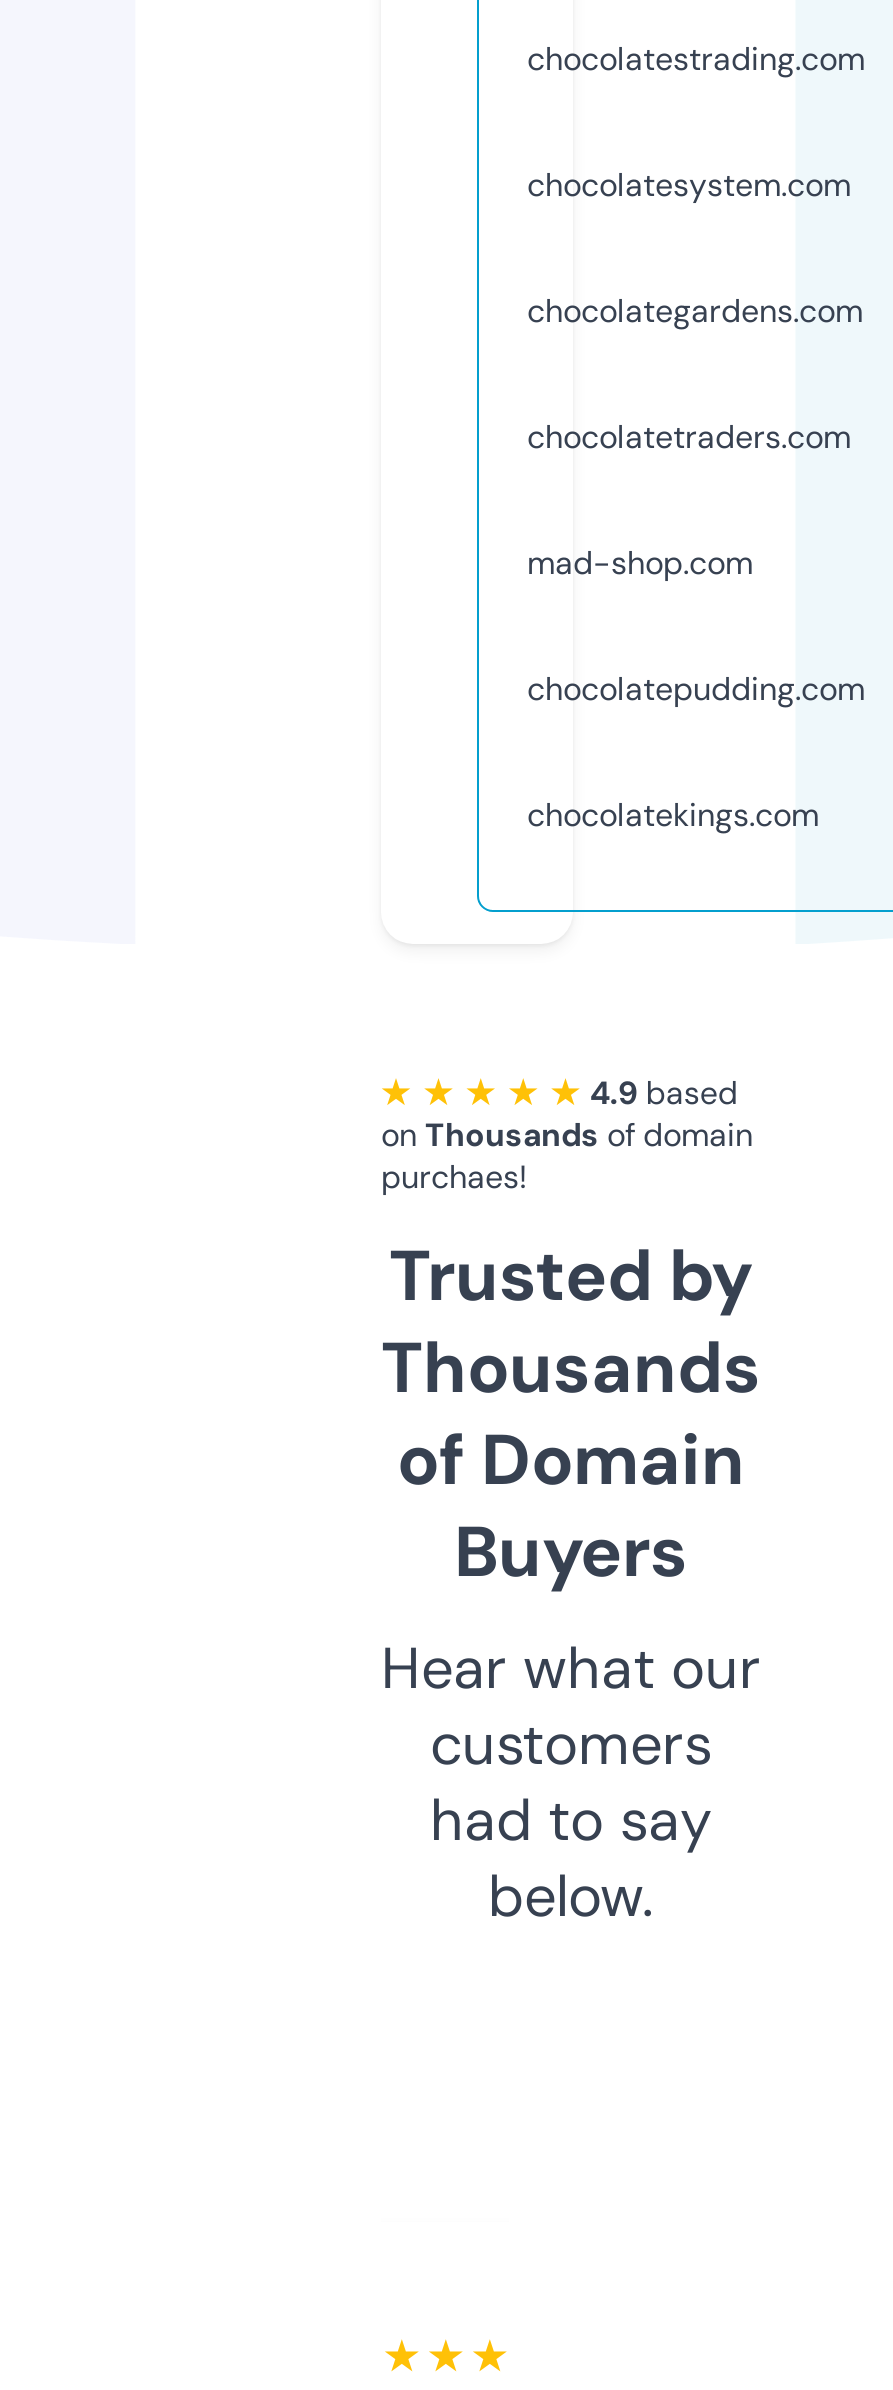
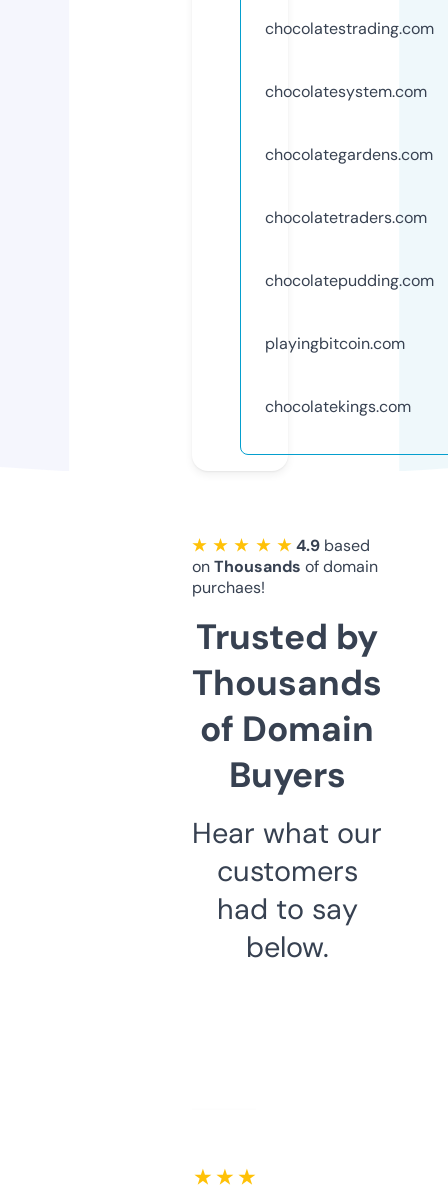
[527,542,753,584] mad-shop.com -> none
moved [527,668,865,710] -> [265,270,434,291]: chocolatepudding.com
none -> [265,333,405,354] playingbitcoin.com

